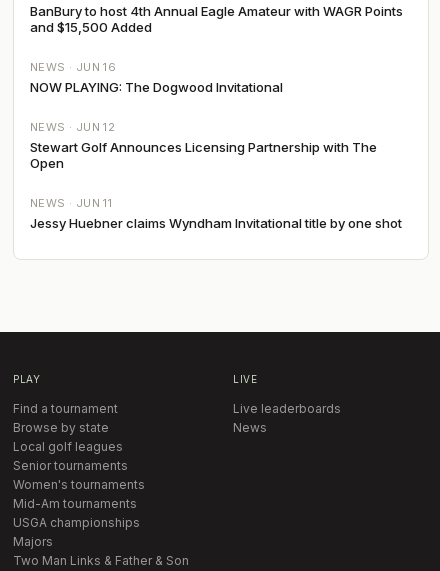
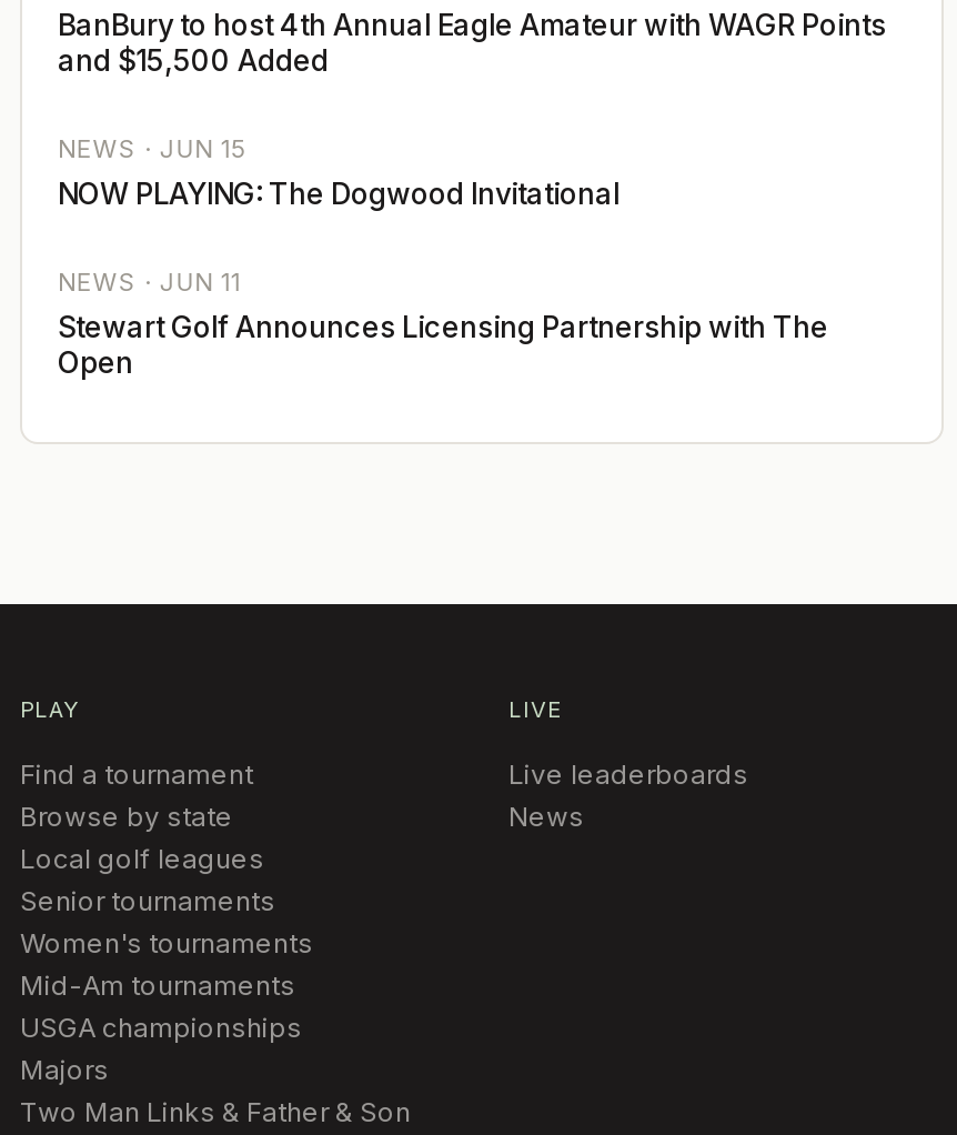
[30,60,116,74] NEWS · JUN 16 -> [58,133,247,164] NEWS · JUN 15
[30,120,115,134] NEWS · JUN 12 -> [58,267,240,298] NEWS · JUN 11
[30,196,402,231] NEWS · JUN 11 | Jessy Huebner claims Wyndham Invitational title by one shot -> none

